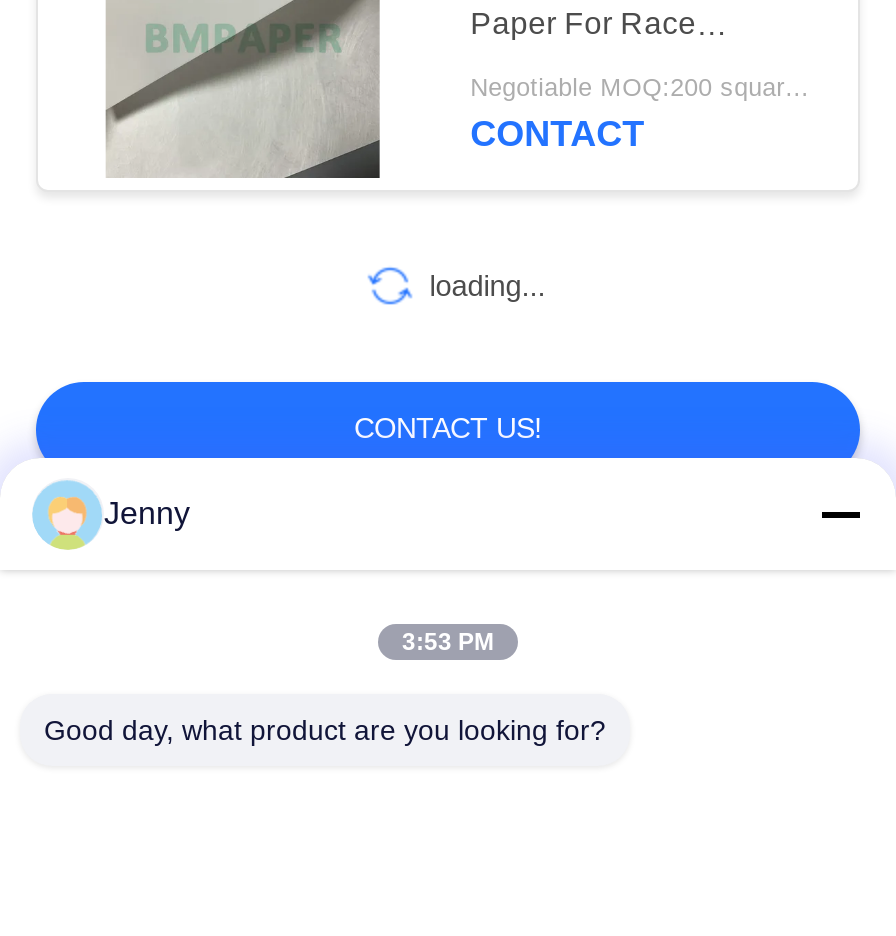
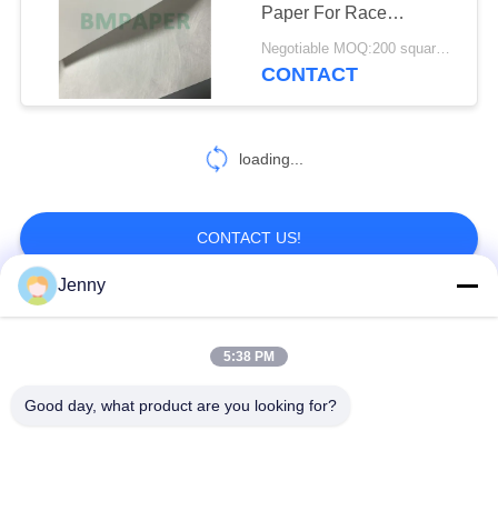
[402,628,494,656] 3:53 PM -> [223,349,275,364] 5:38 PM

